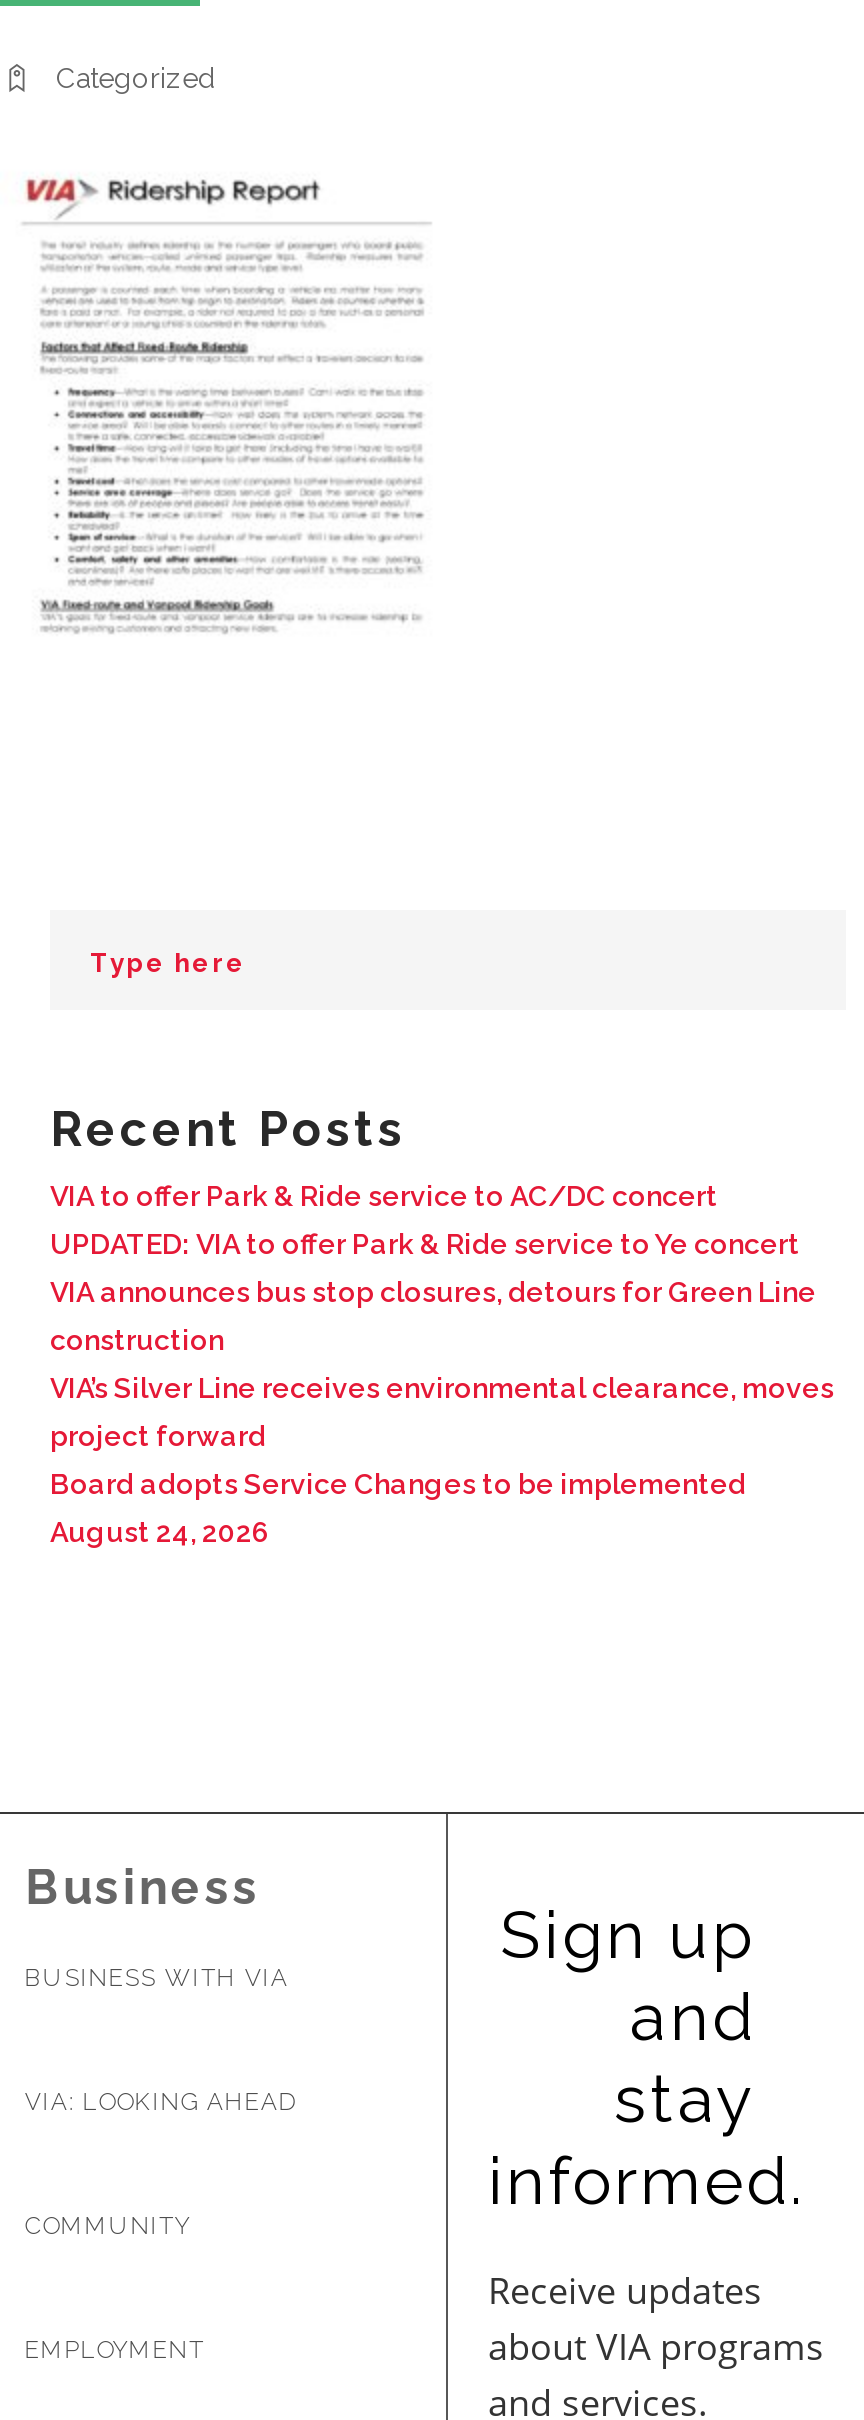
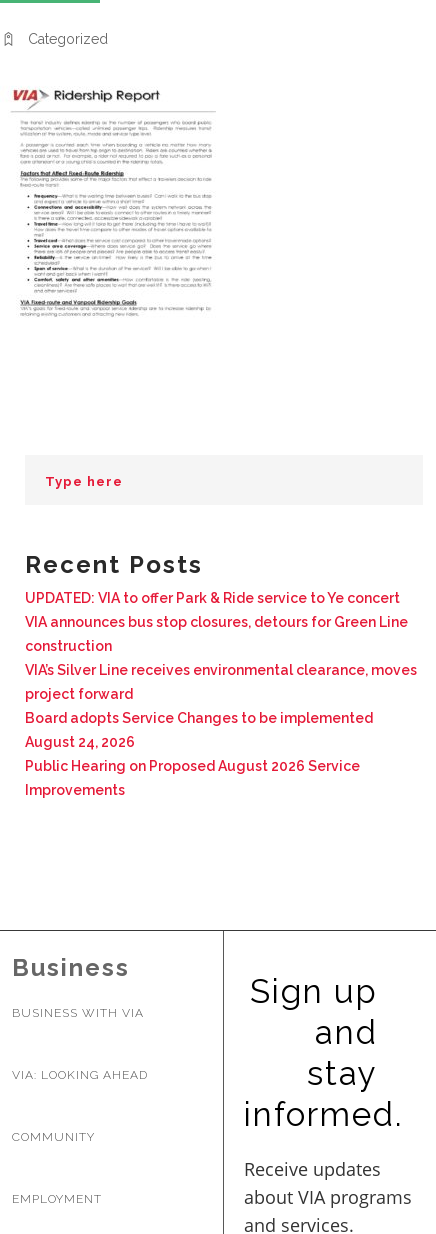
[50,1180,718,1212] VIA to offer Park & Ride service to AC/DC concert -> none
moved [50,1228,834,1548] -> [25,590,417,750]: UPDATED: VIA to offer Park & Ride service to Ye concert | VIA announces bus stop closures, detours for Green Line | construction | VIA’s Silver Line receives environmental clearance, moves | project forward | Board adopts Service Changes to be implemented | August 24, 2026
none -> [25,758,360,798] Public Hearing on Proposed August 2026 Service | Improvements

